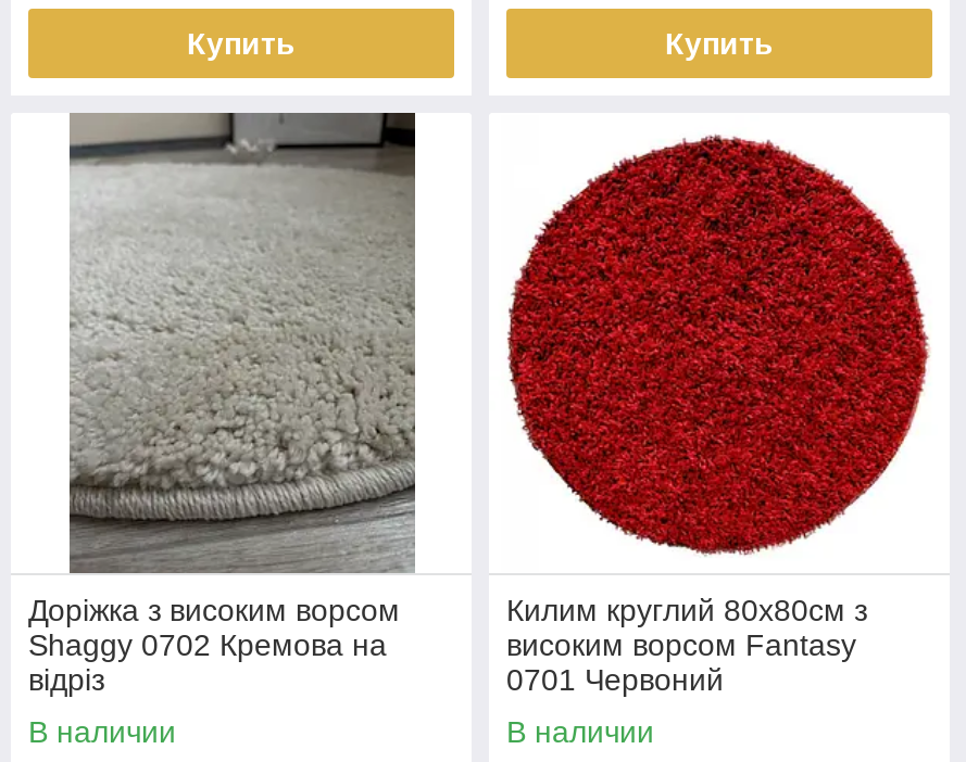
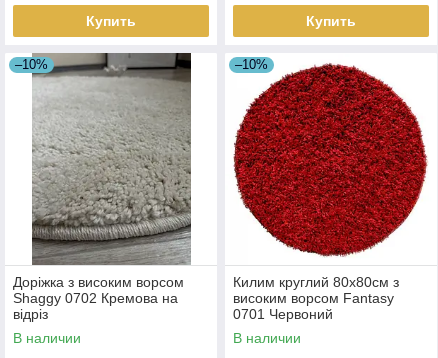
none -> [15,57,48,72] –10%
none -> [235,57,268,72] –10%

